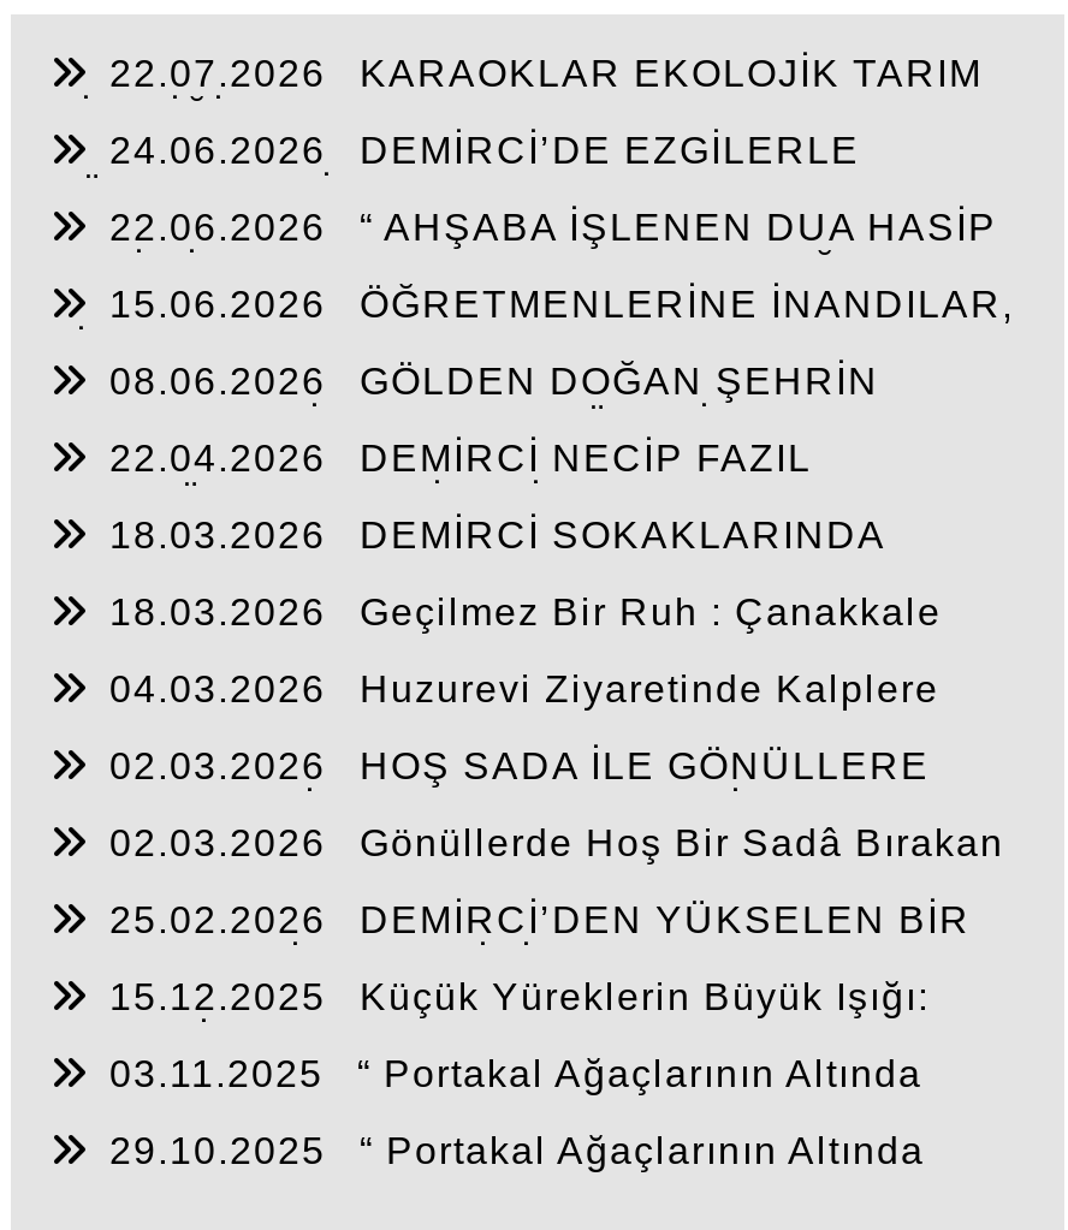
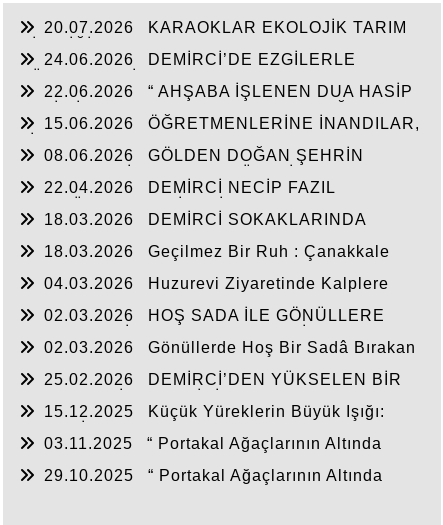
[109,53,983,94] 22.07.2026 KARAOKLAR EKOLOJİK TARIM -> [44,19,407,36] 20.07.2026 KARAOKLAR EKOLOJİK TARIM

